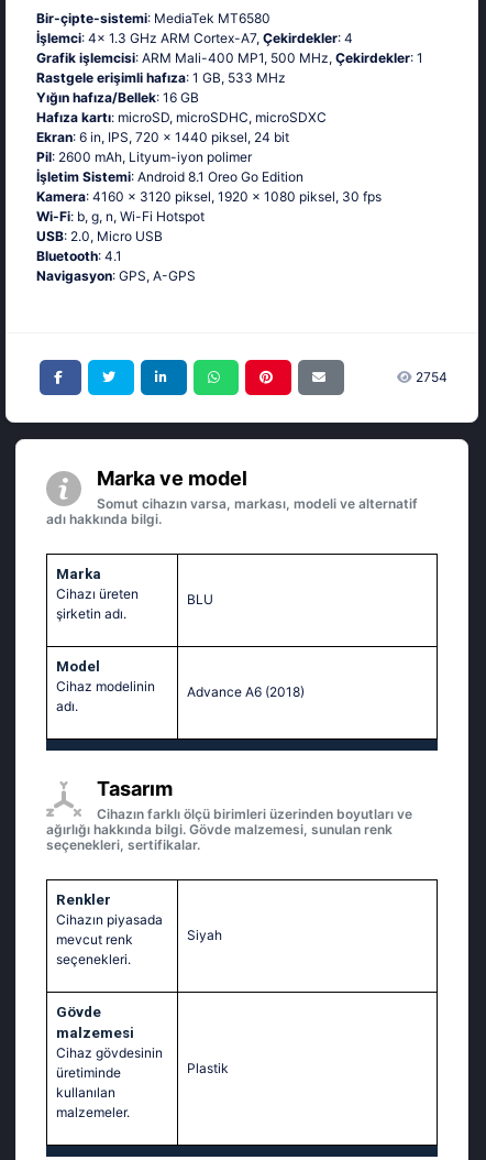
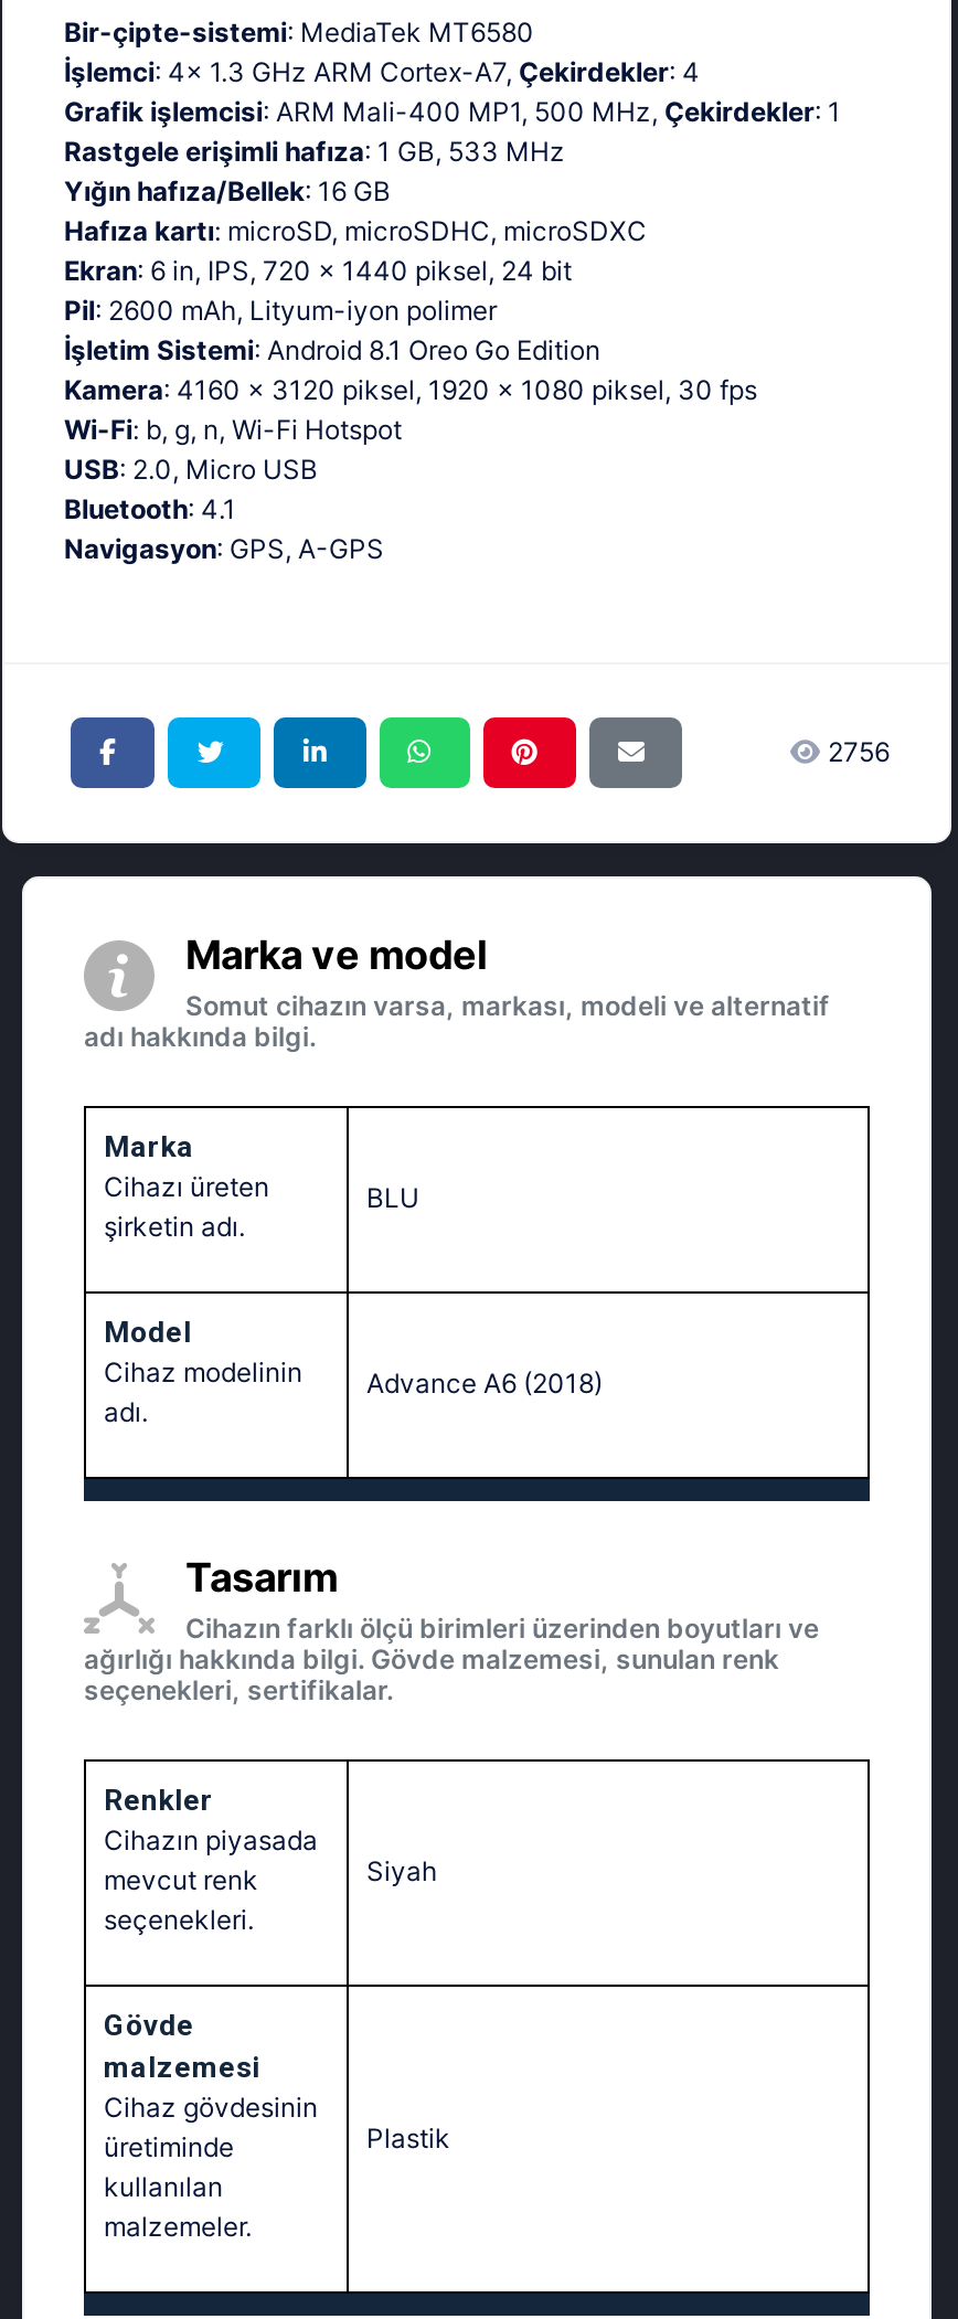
[412,369,448,385] 2754 -> [821,735,890,768] 2756

